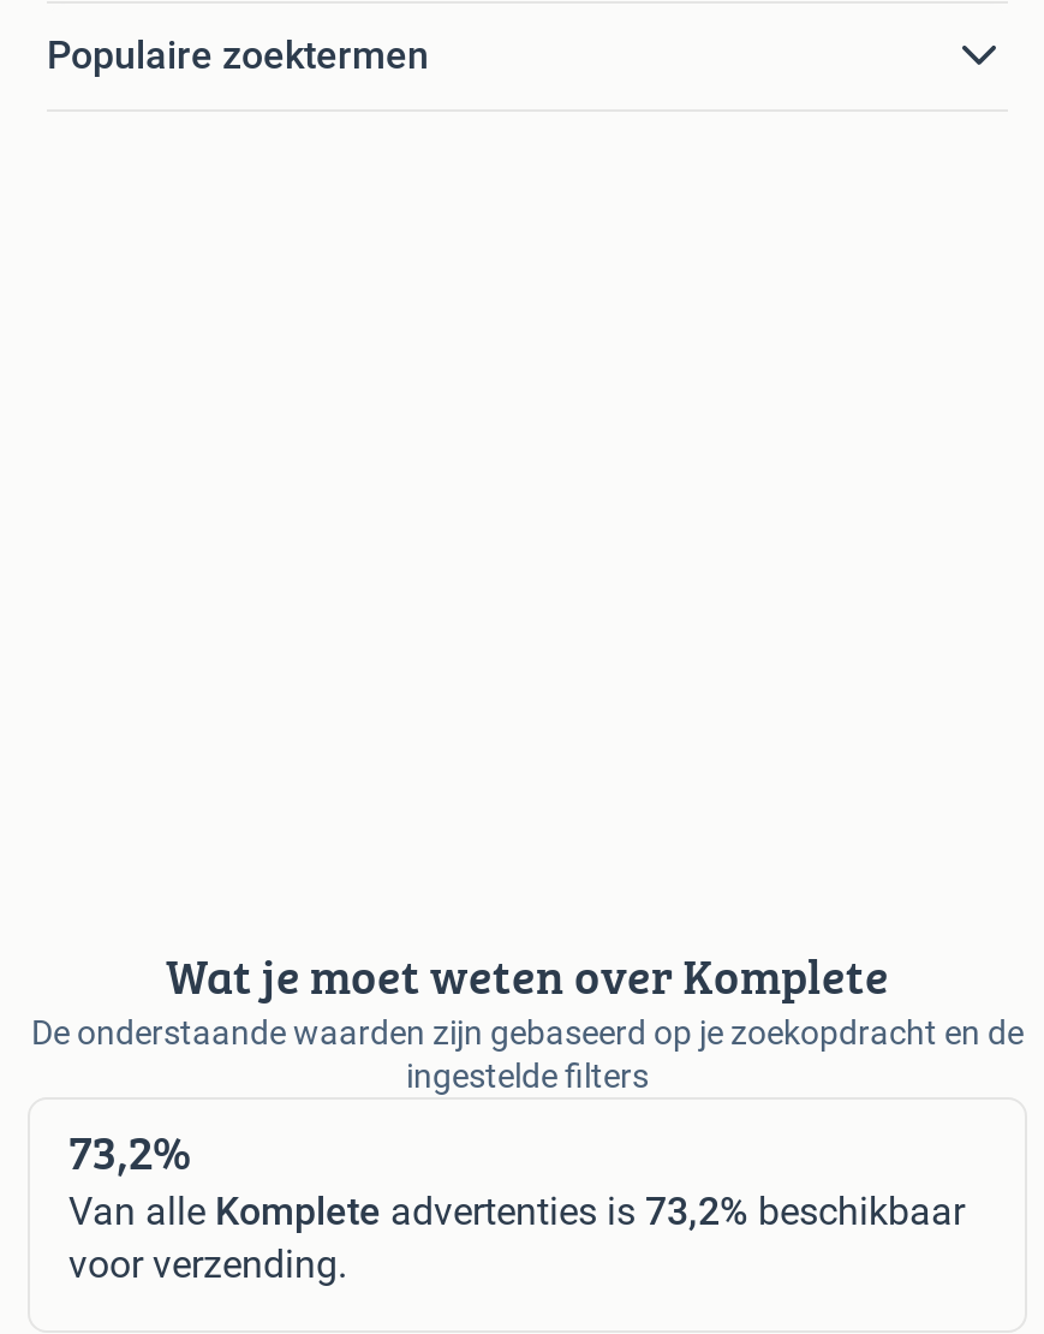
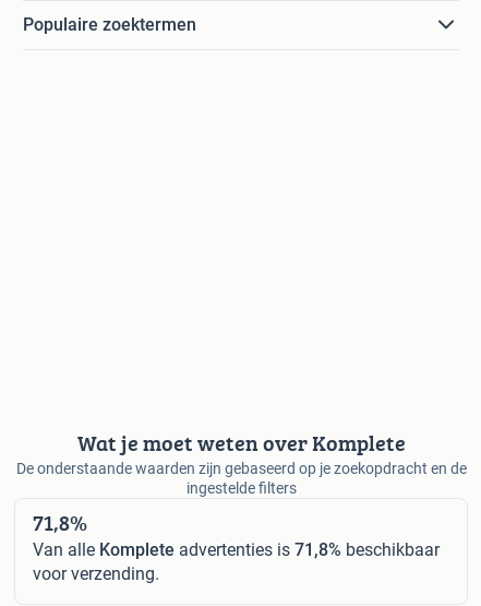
[68,1116,191,1186] 73,2% -> [33,507,87,539] 71,8%
[68,1188,965,1234] Van alle Komplete advertenties is 73,2% beschikbaar -> [33,540,440,561] Van alle Komplete advertenties is 71,8% beschikbaar

